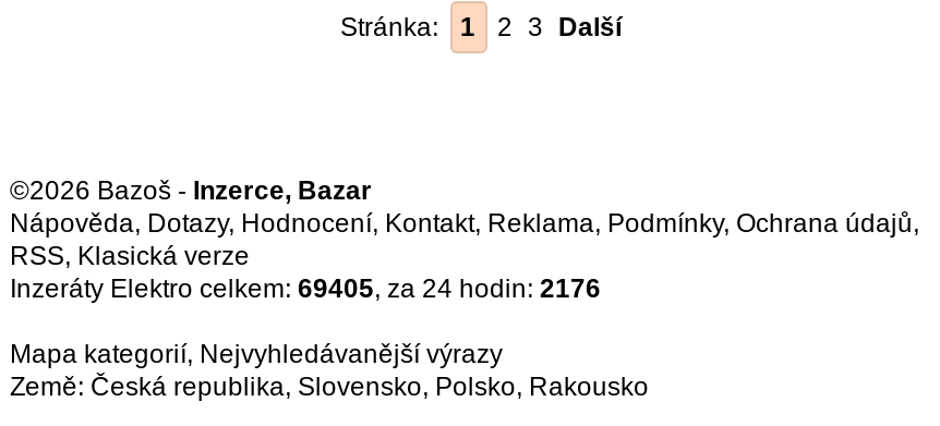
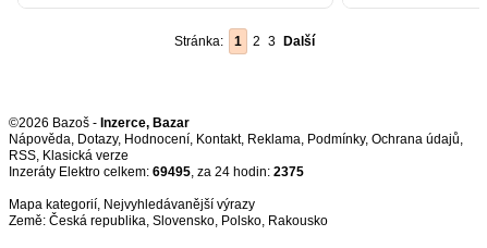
[10,273,601,304] Inzeráty Elektro celkem: 69405, za 24 hodin: 2176 -> [9,164,304,179] Inzeráty Elektro celkem: 69495, za 24 hodin: 2375

